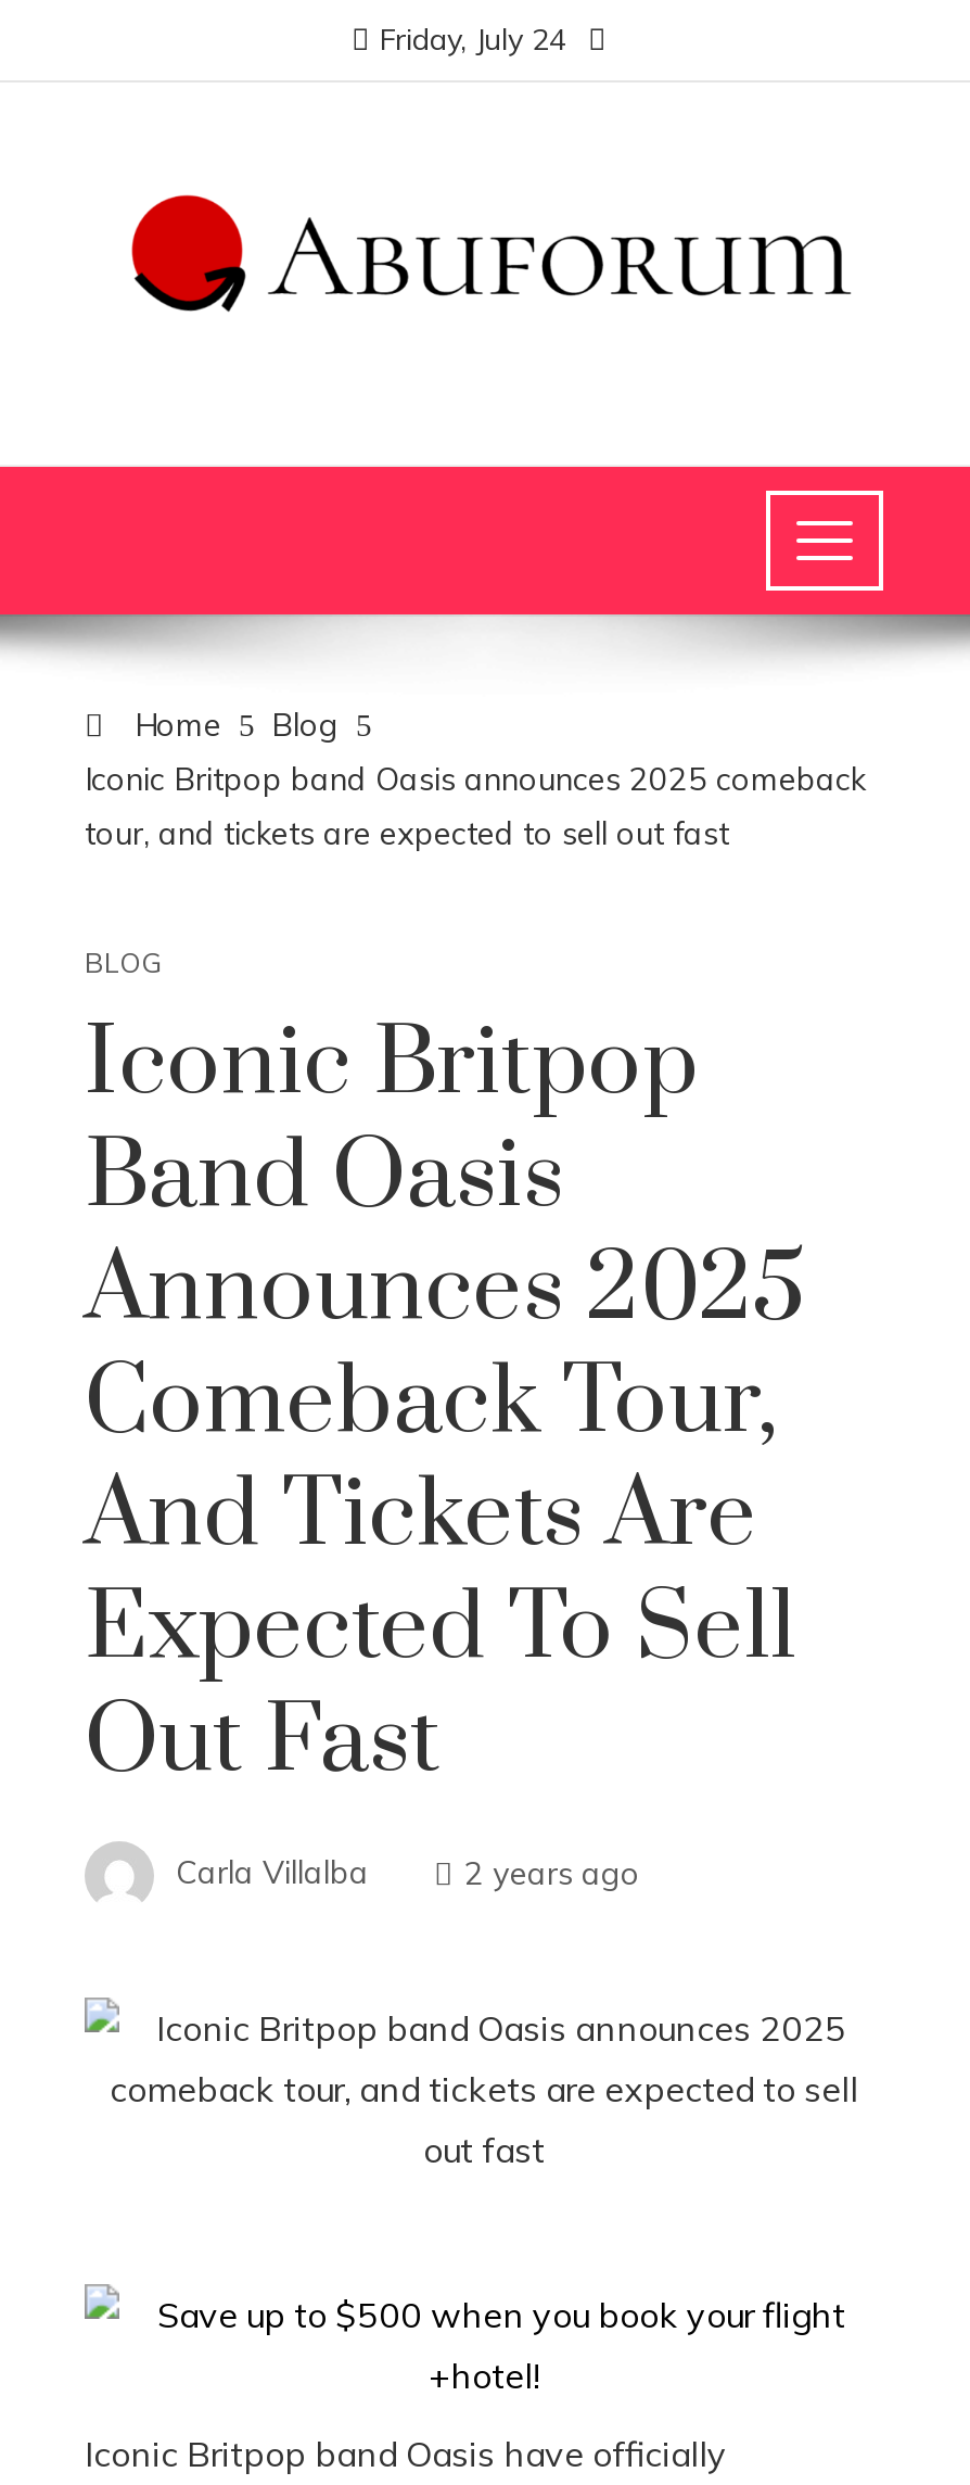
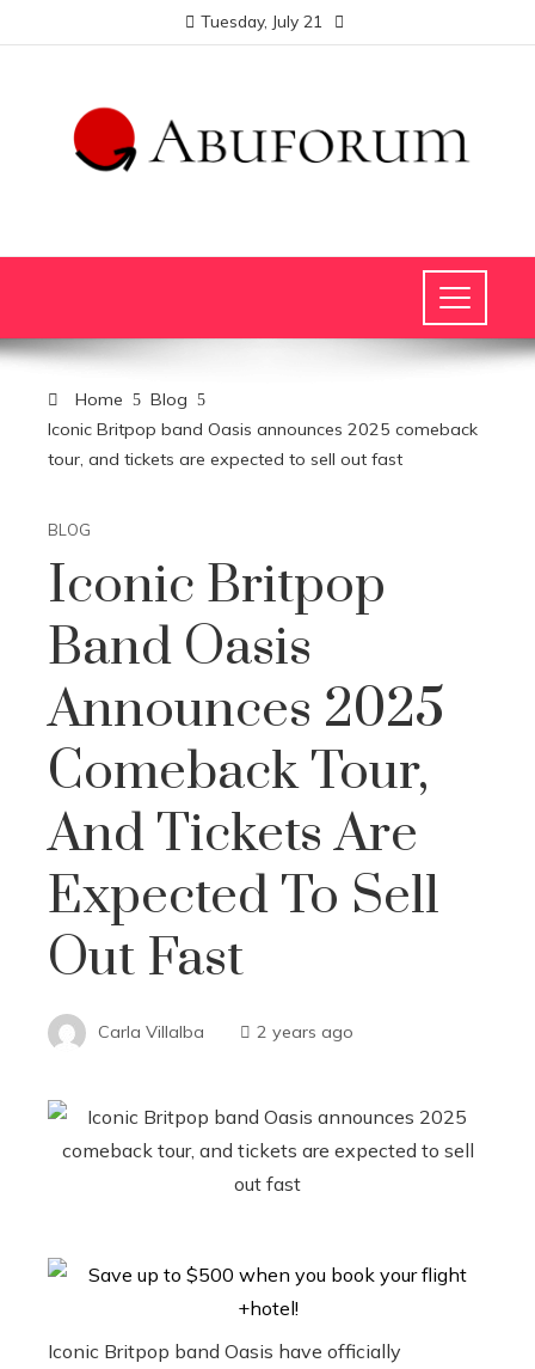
[380,20,566,56] Friday, July 24 -> [201,11,322,31] Tuesday, July 21

